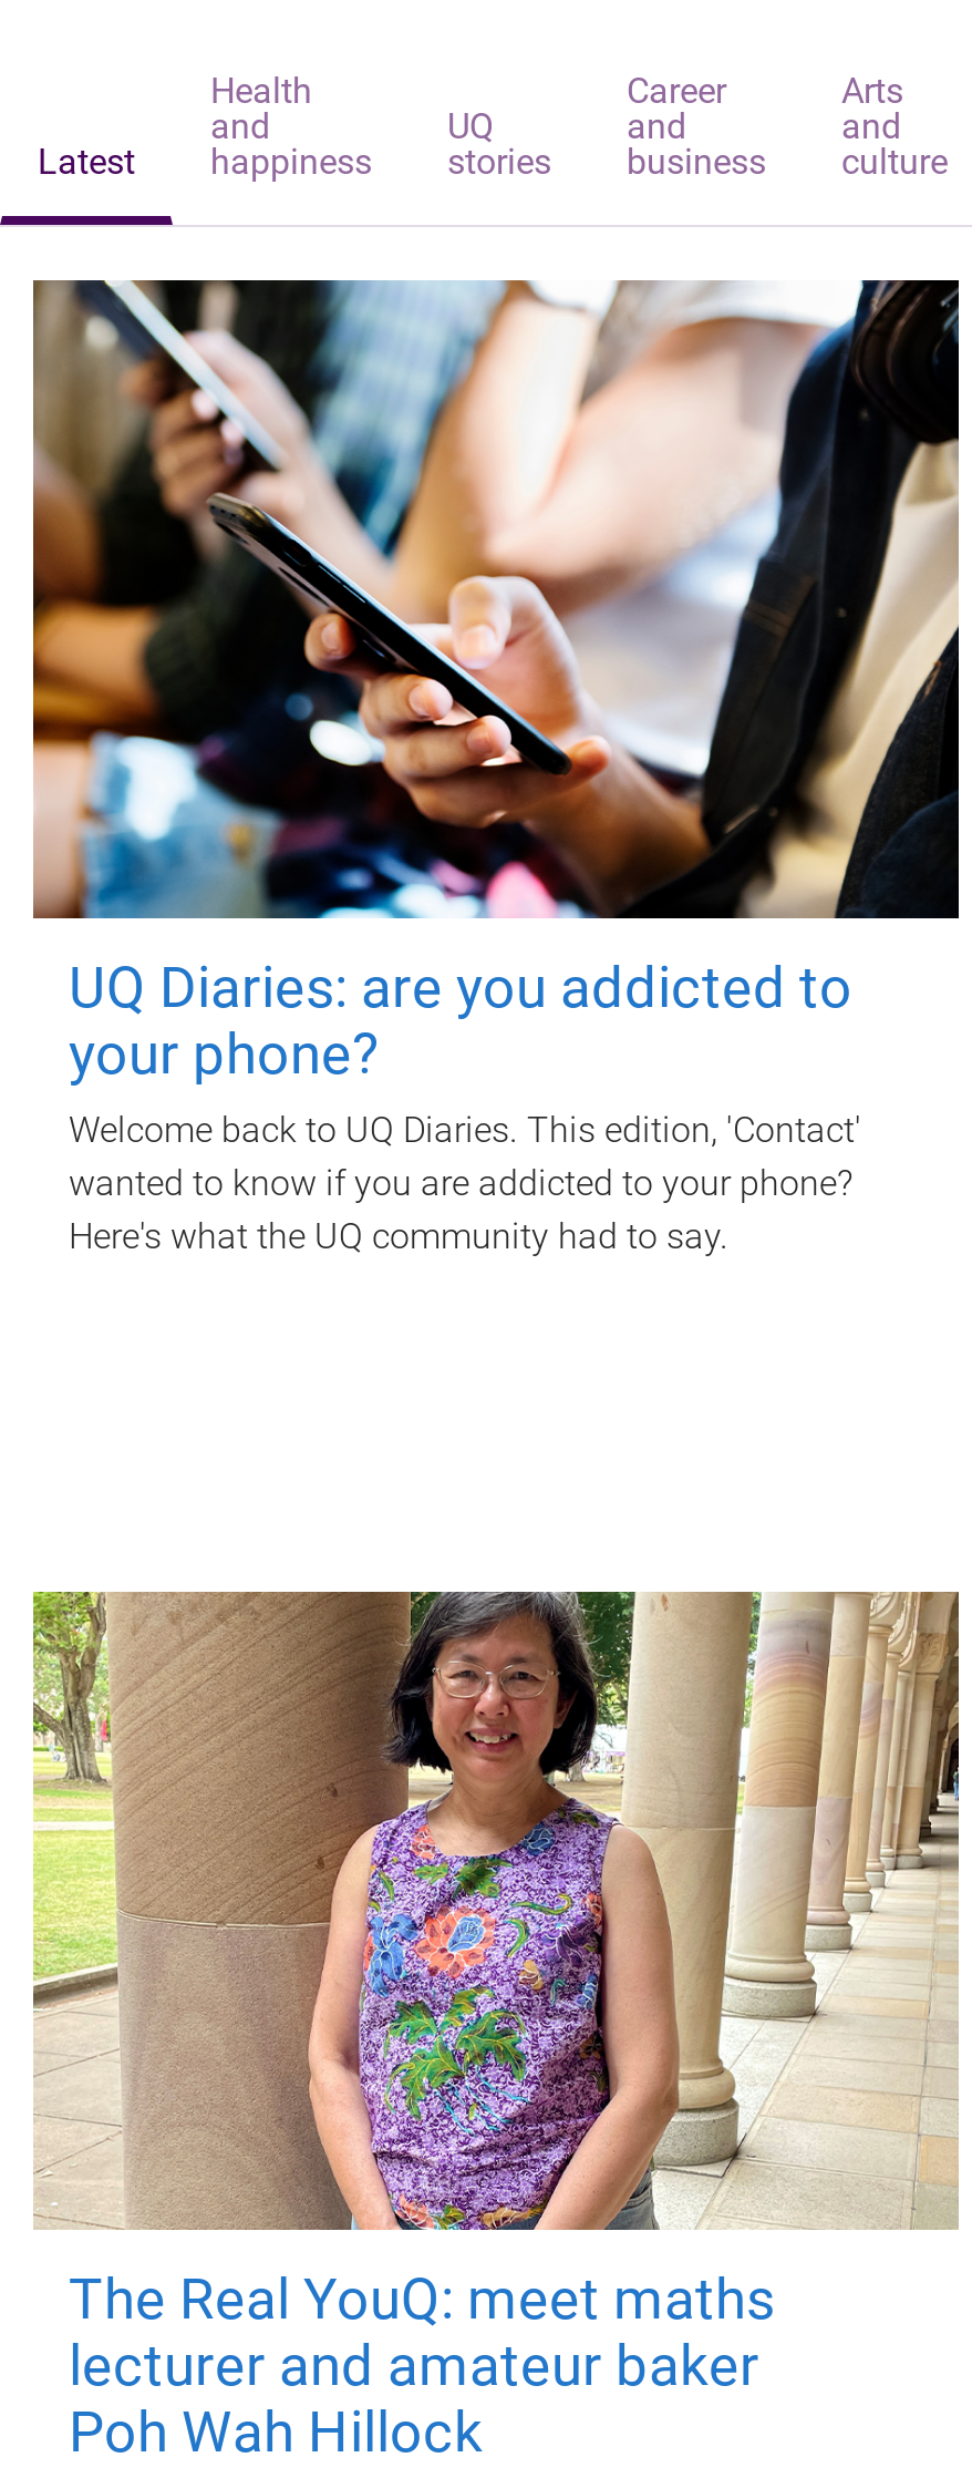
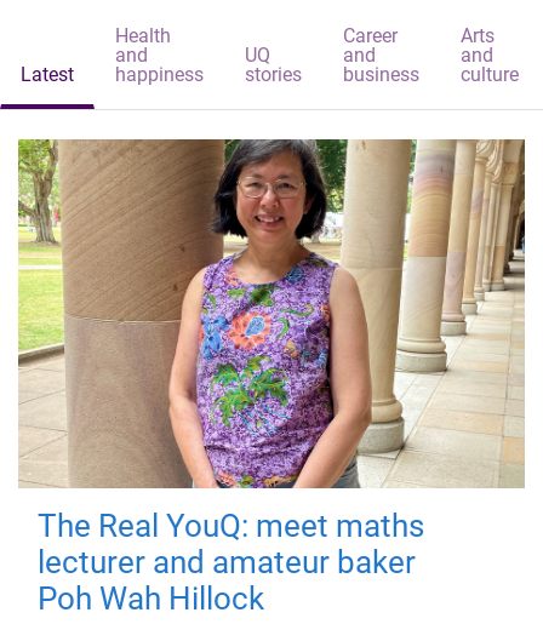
[31,278,961,1257] [image] | UQ Diaries: are you addicted to | your phone? | Welcome back to UQ Diaries. This edition, 'Contact' | wanted to know if you are addicted to your phone? | Here's what the UQ community had to say. -> none

